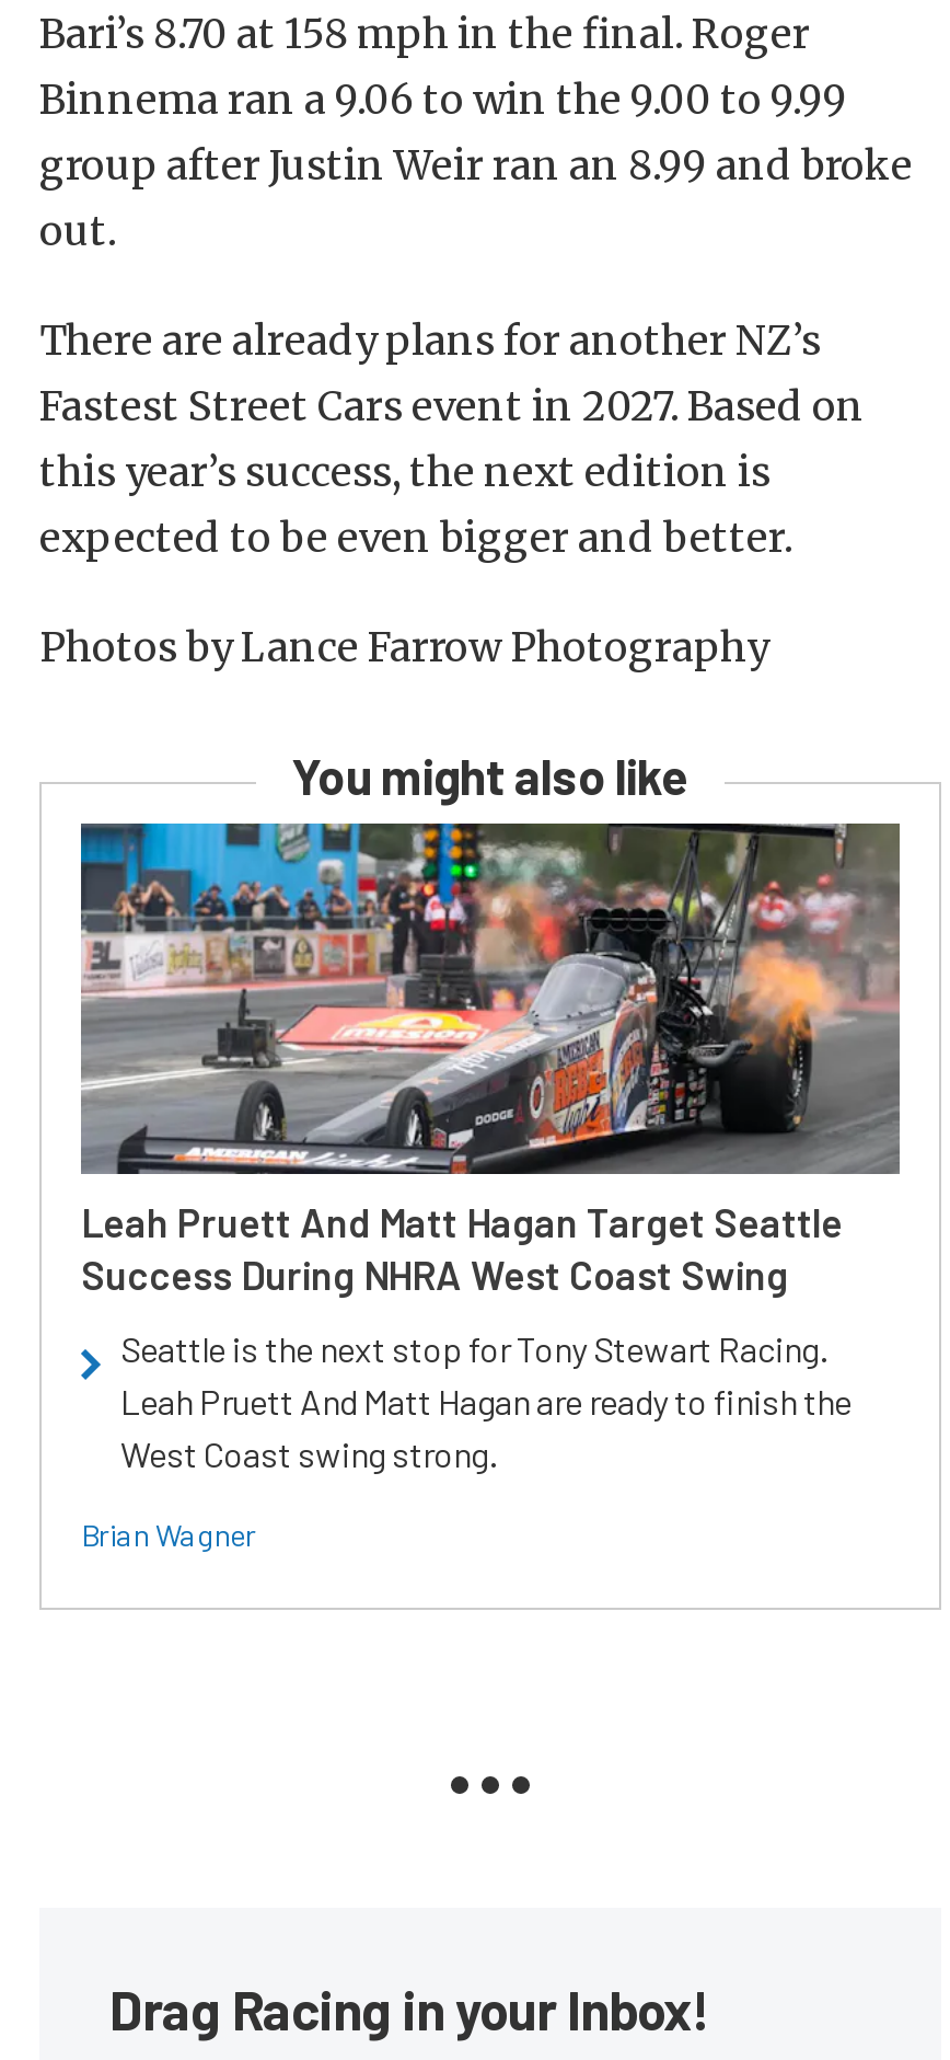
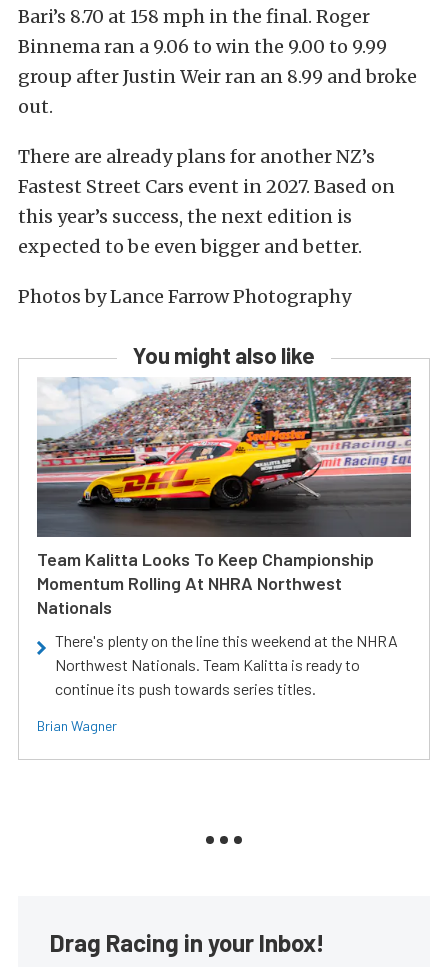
[79,821,900,1300] [image] | Leah Pruett And Matt Hagan Target Seattle | Success During NHRA West Coast Swing -> [37,376,412,618] [image] | Team Kalitta Looks To Keep Championship | Momentum Rolling At NHRA Northwest | Nationals
[120,1328,851,1475] Seattle is the next stop for Tony Stewart Racing. | Leah Pruett And Matt Hagan are ready to finish the | West Coast swing strong. -> [55,631,398,698] There's plenty on the line this weekend at the NHRA | Northwest Nationals. Team Kalitta is ready to | continue its push towards series titles.

